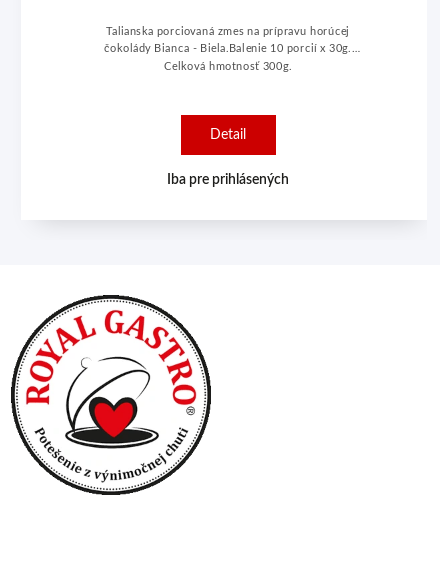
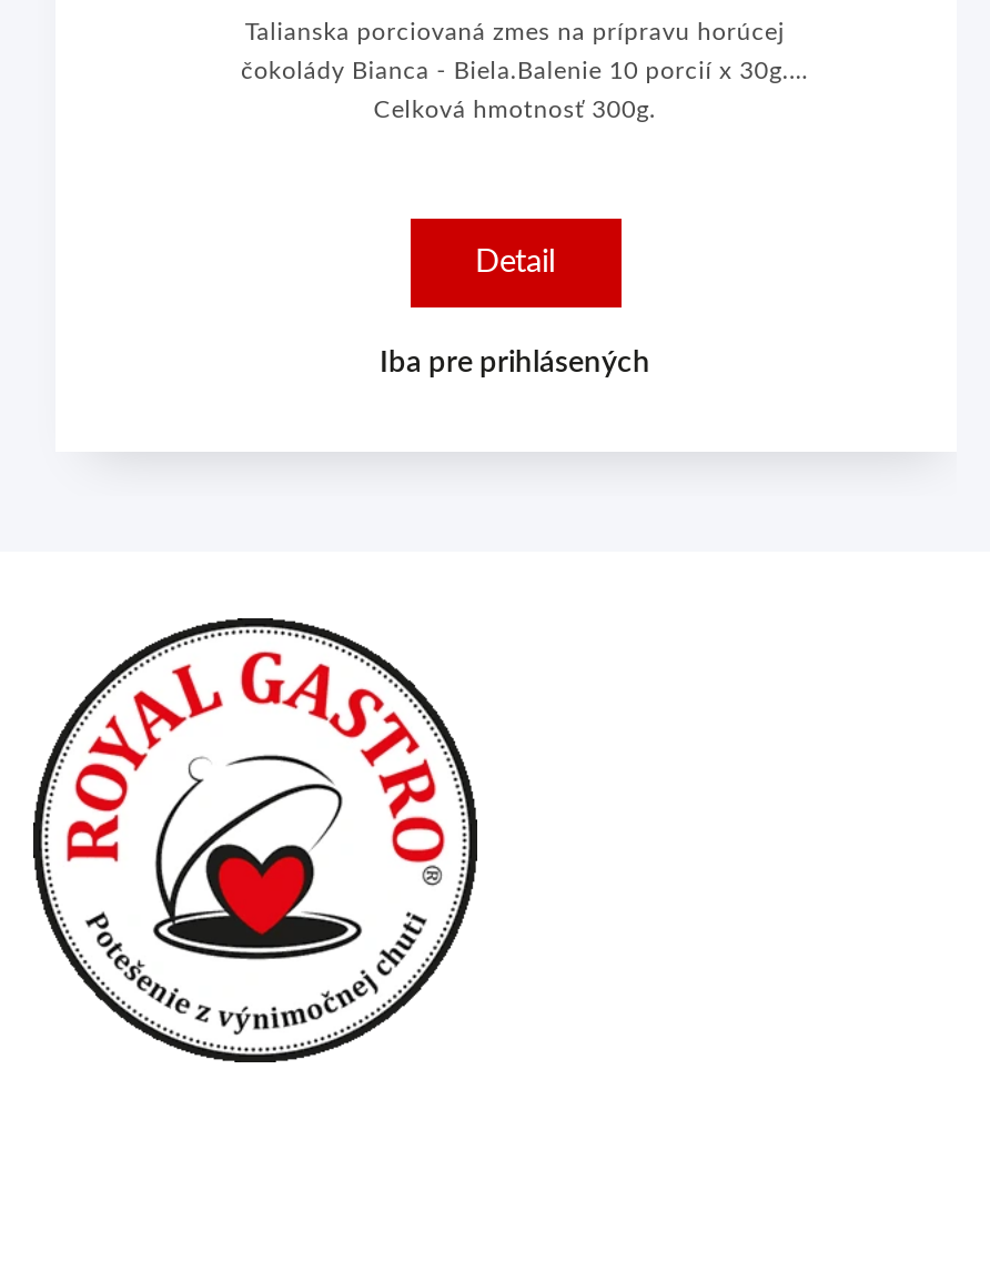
[104,43,351,54] čokolády Bianca - Biela.Balenie 10 porcií x 30g. -> [232,58,798,83] čokolády Latte - Mliečna.Balenie 10 porcií x 30g.

